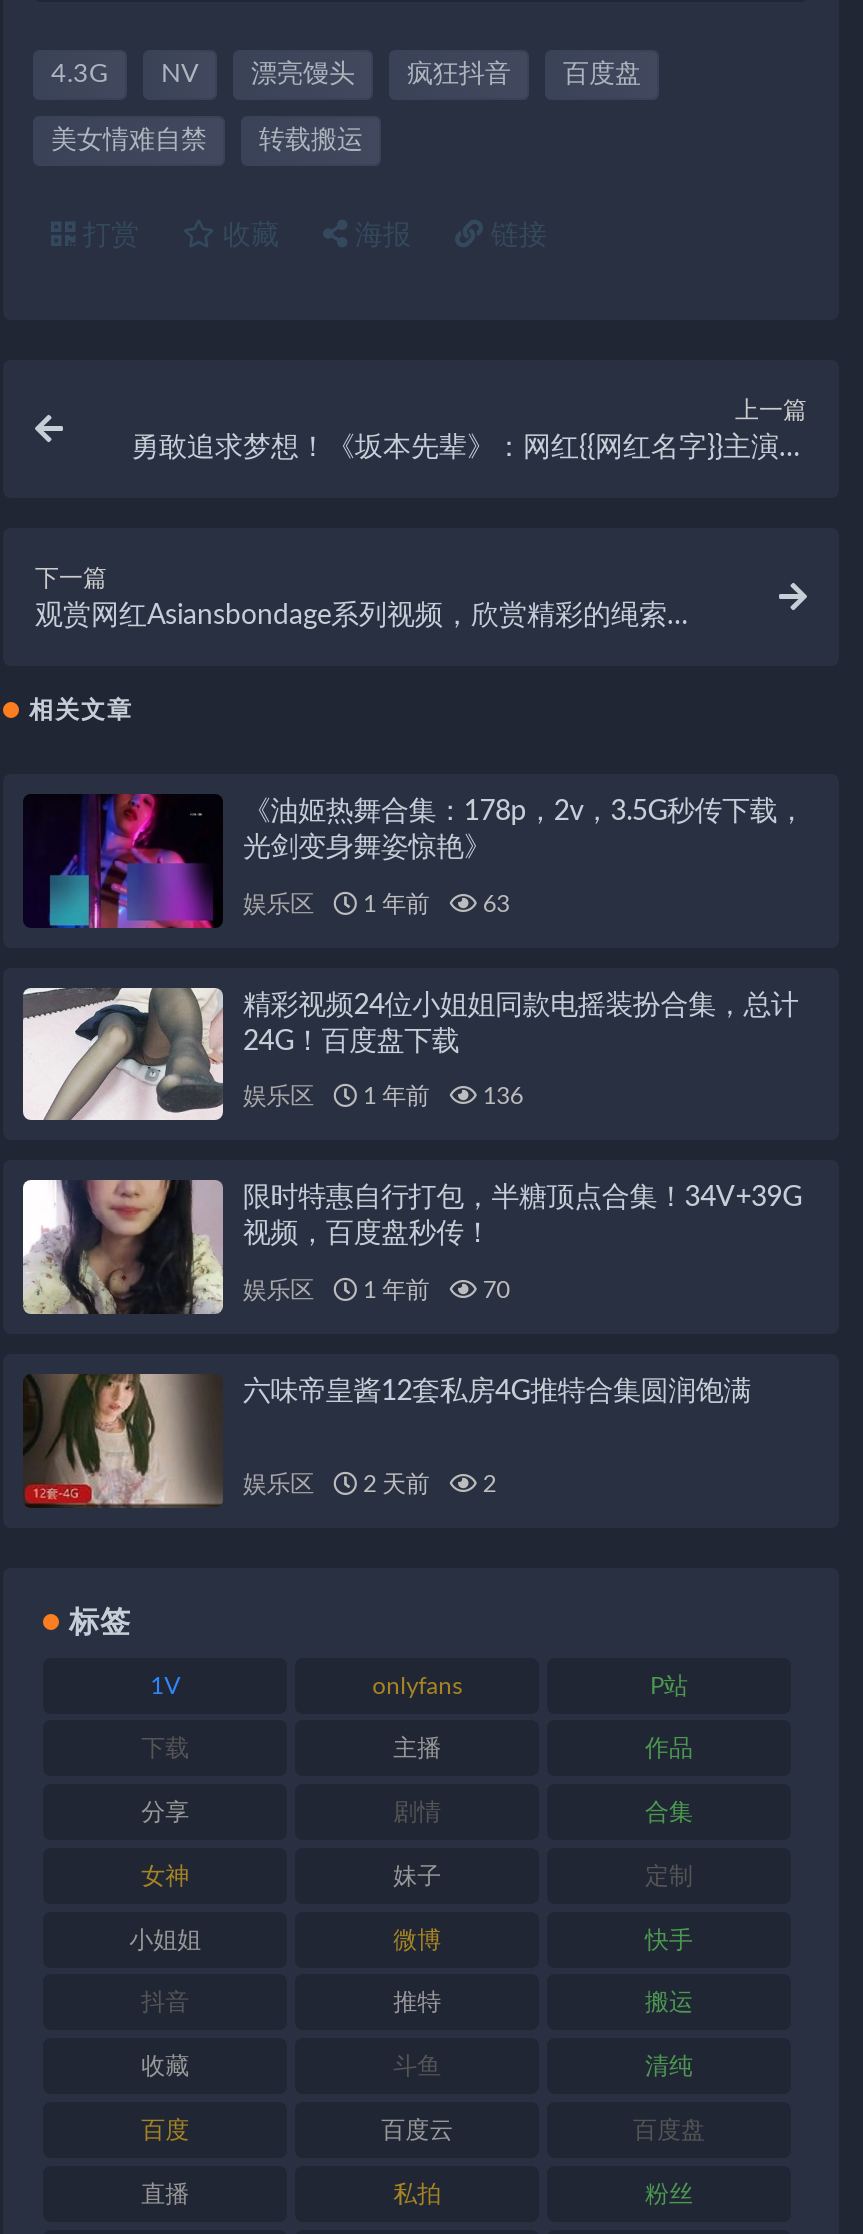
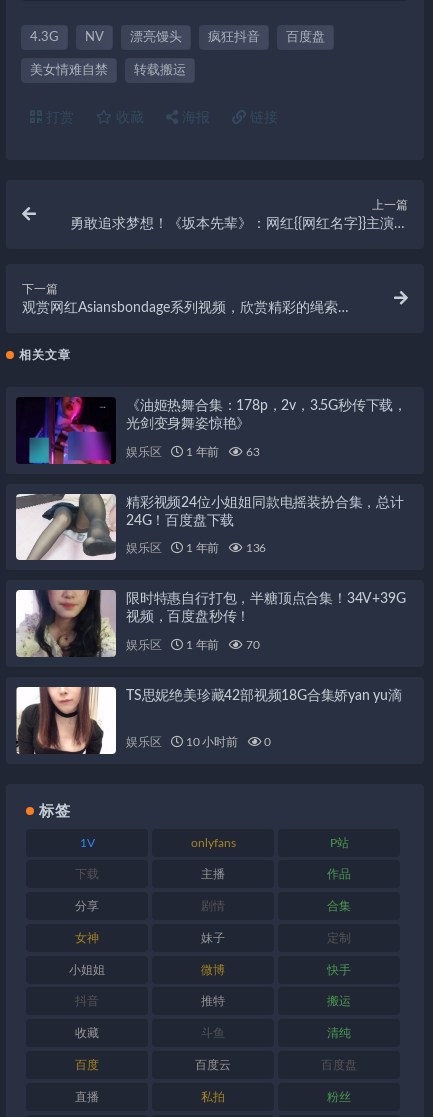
[21,1372,751,1508] [image] | 六味帝皇酱12套私房4G推特合集圆润饱满 -> [15,686,402,755] [image] | TS思妮绝美珍藏42部视频18G合集娇yan yu滴
[357,1471,496,1495] 2 天前 | 2 -> [183,736,271,748] 10 小时前 | 0

